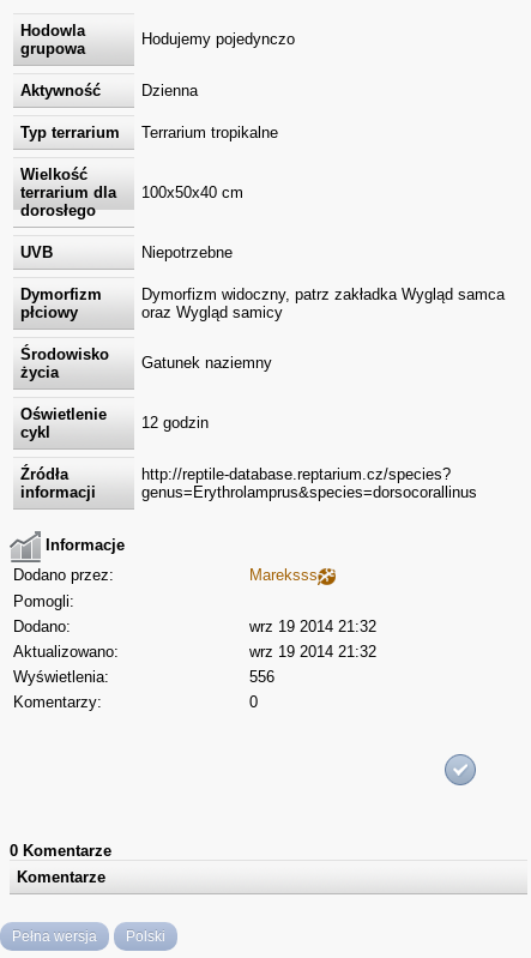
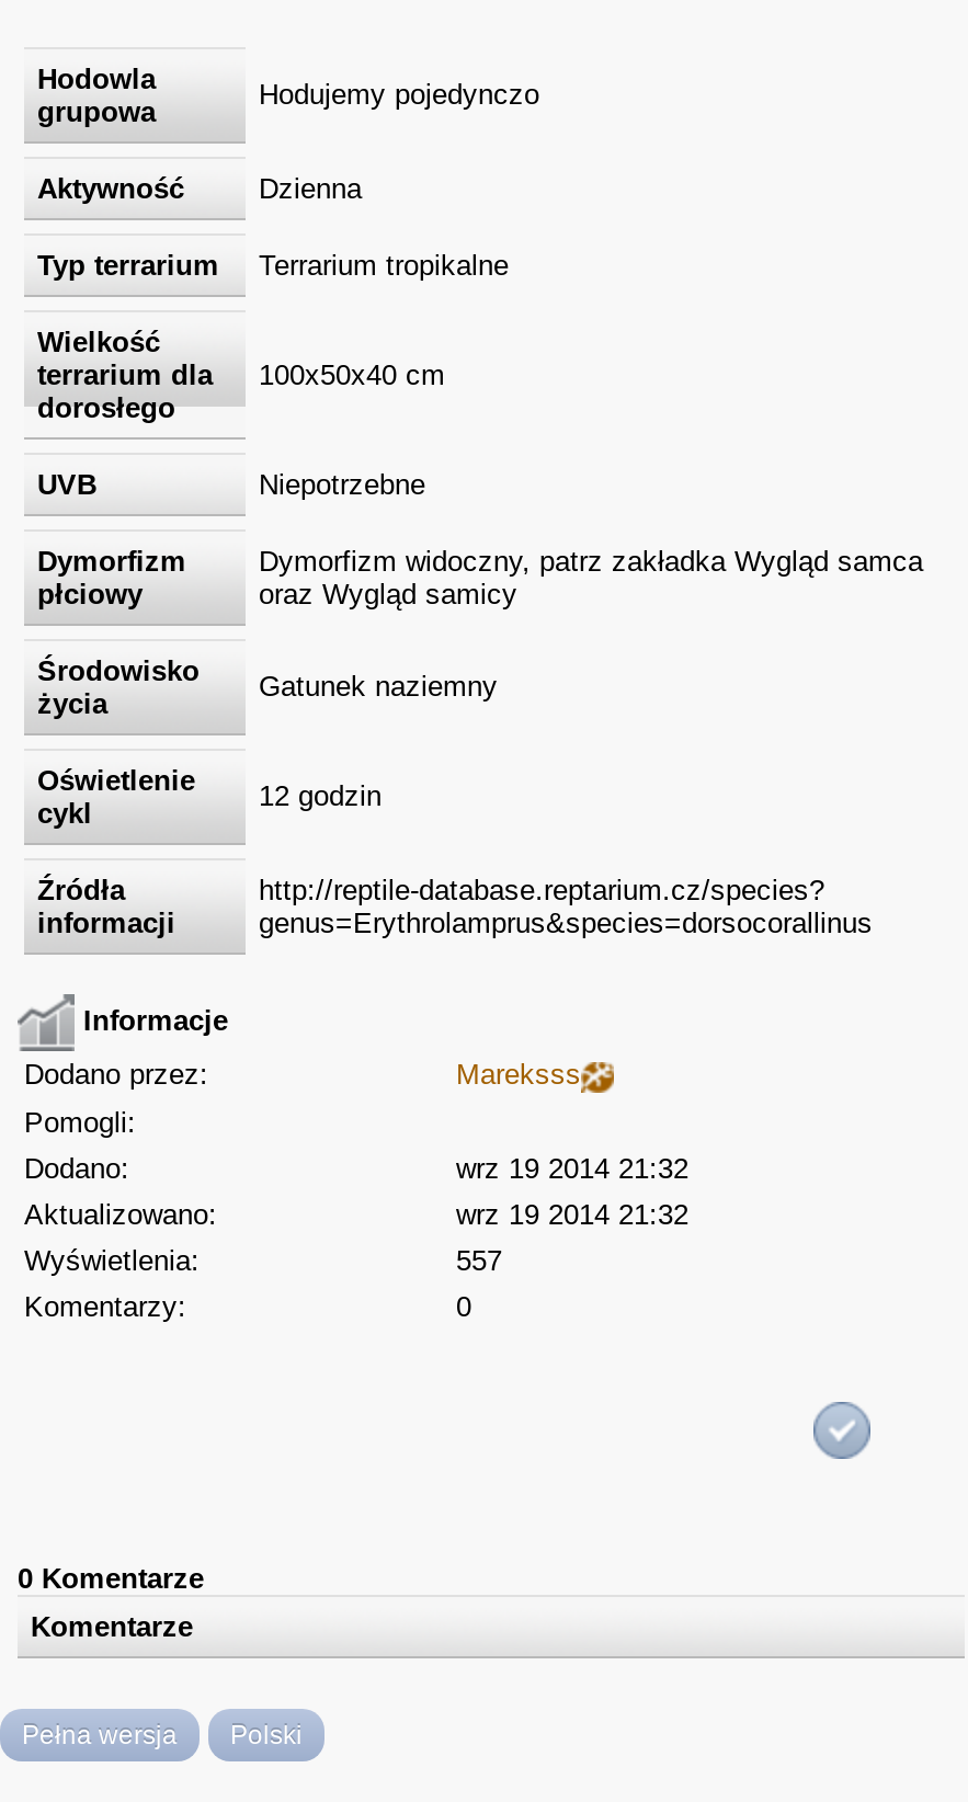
[249,668,274,686] 556 -> [456,1244,502,1277] 557

